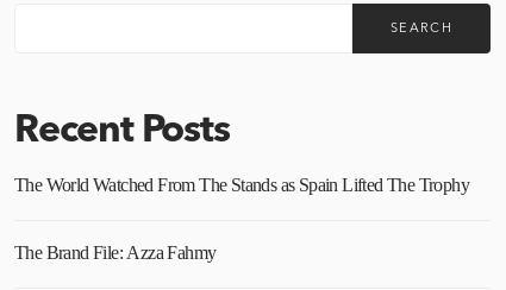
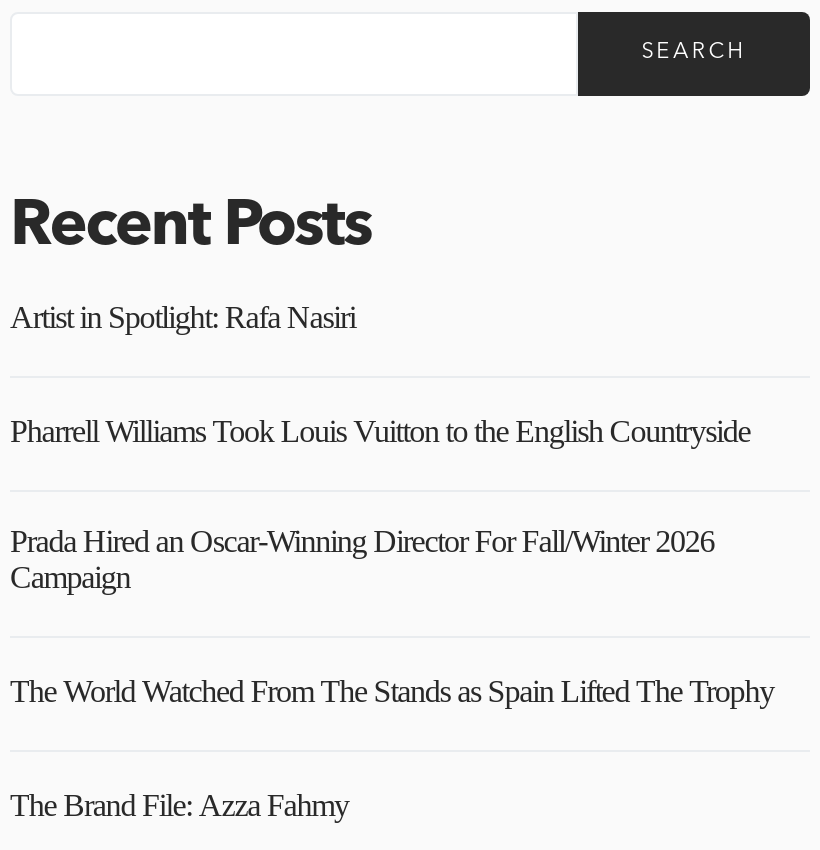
none -> [10,300,750,594] Artist in Spotlight: Rafa Nasiri | Pharrell Williams Took Louis Vuitton to the English Countryside | Prada Hired an Oscar-Winning Director For Fall/Winter 2026 | Campaign

